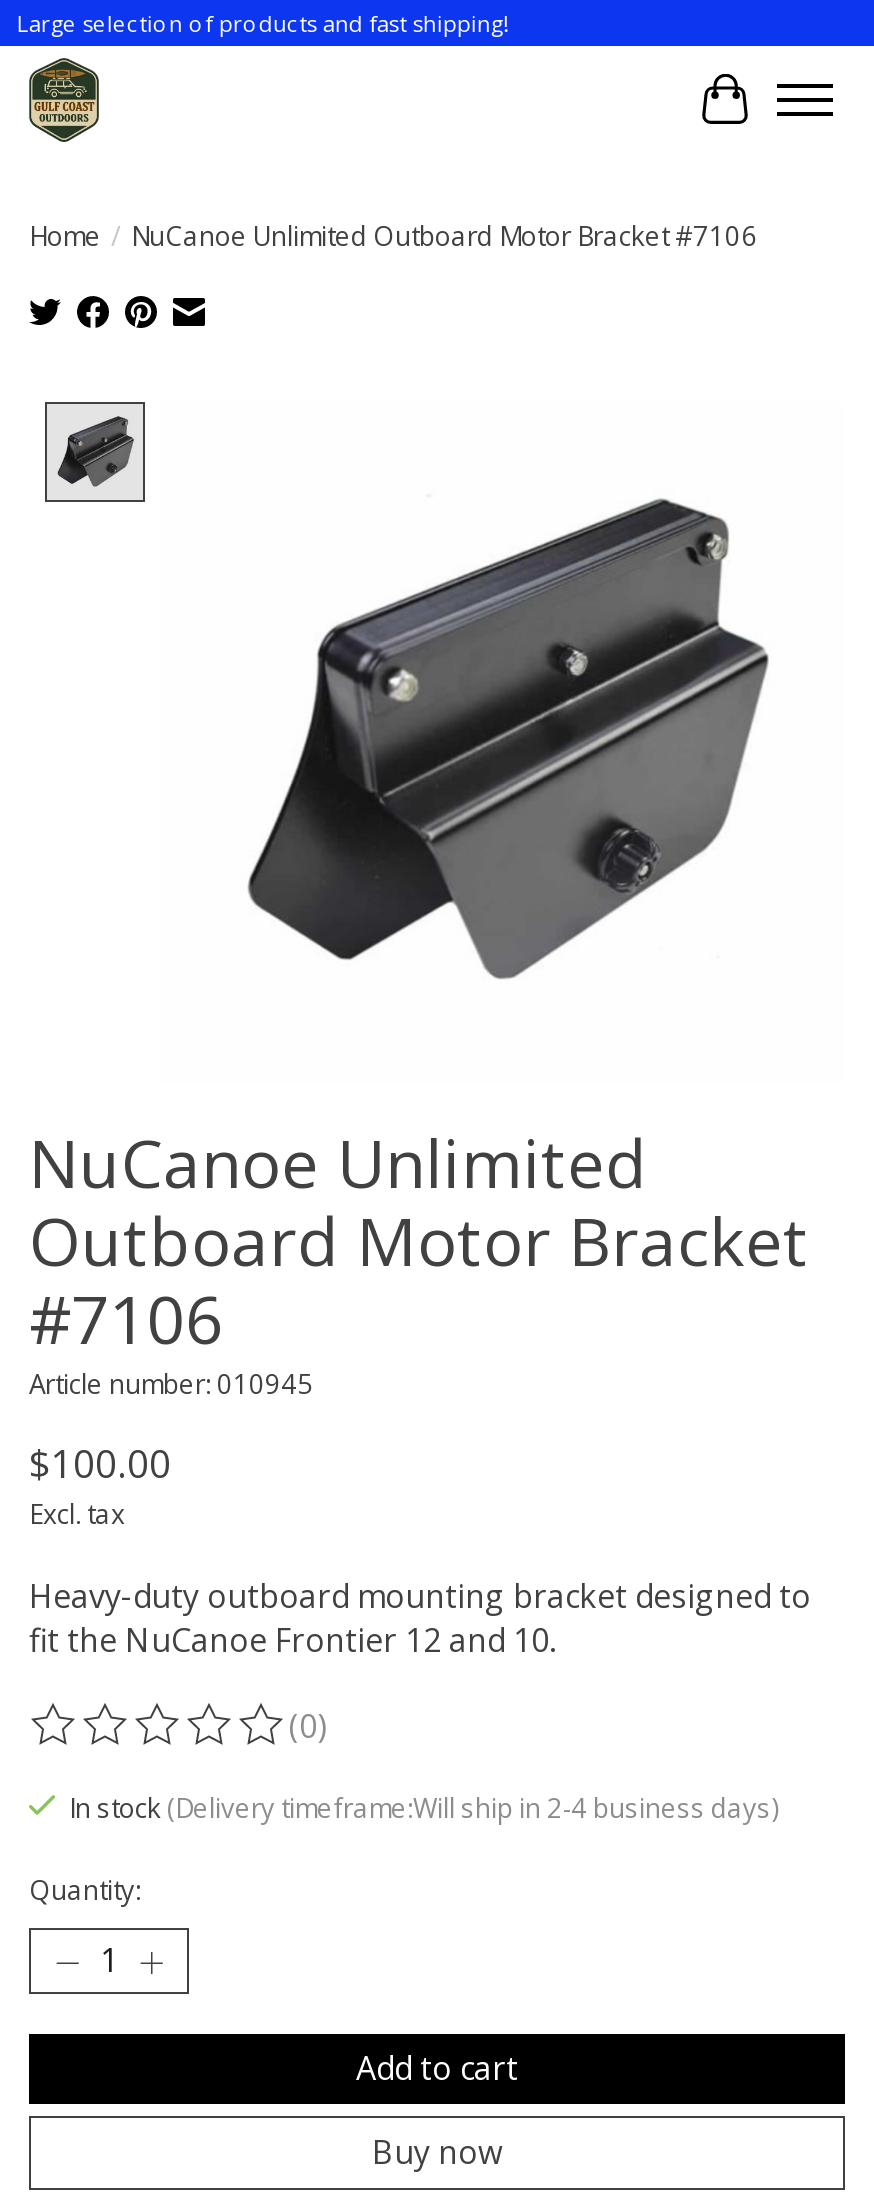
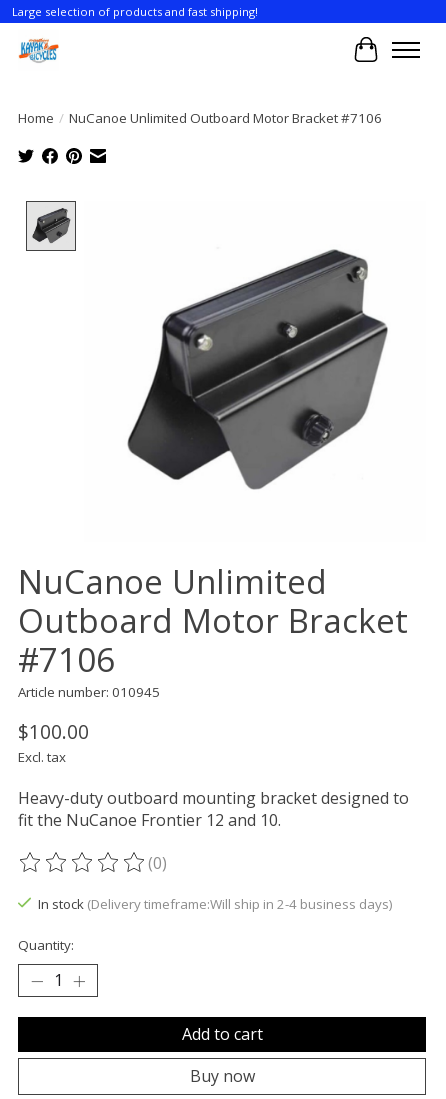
[27,56,109,144] [image] -> [18,29,60,71] [image]

